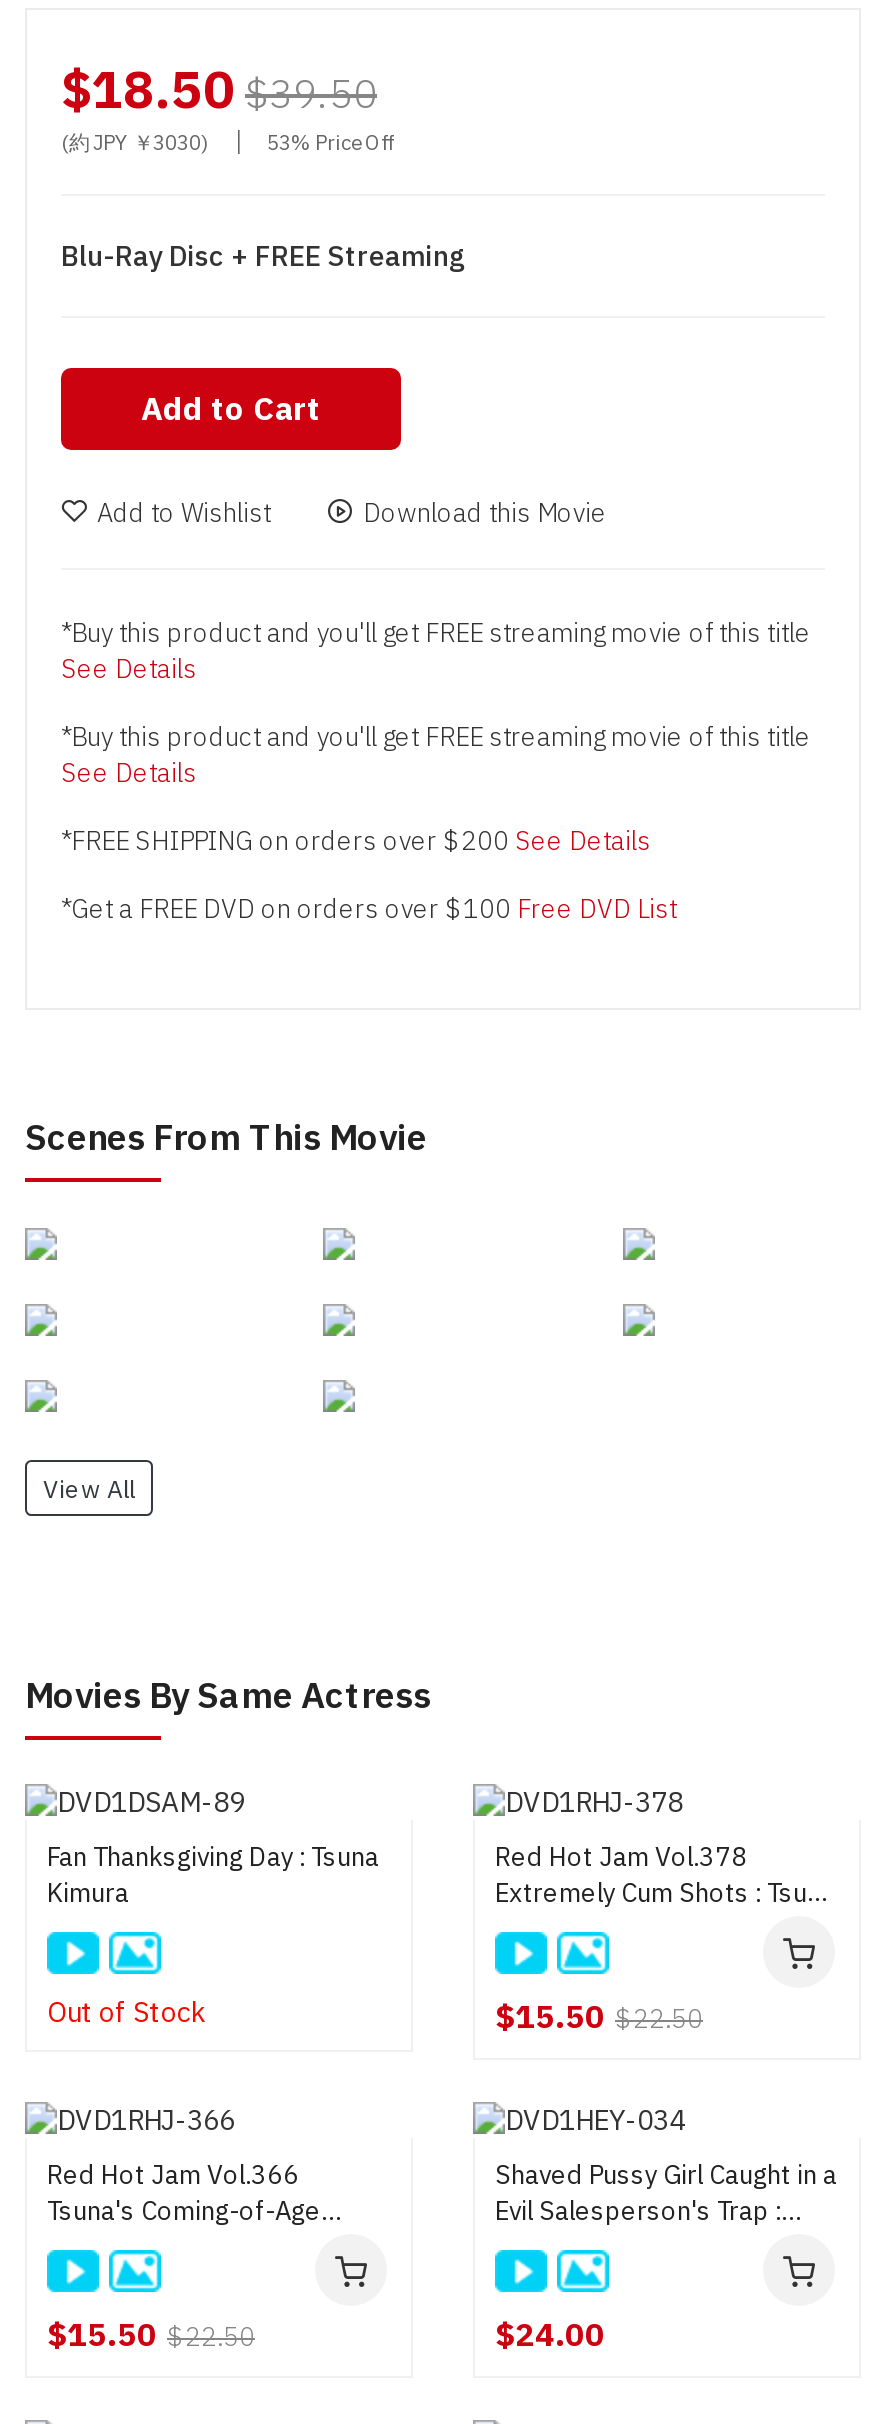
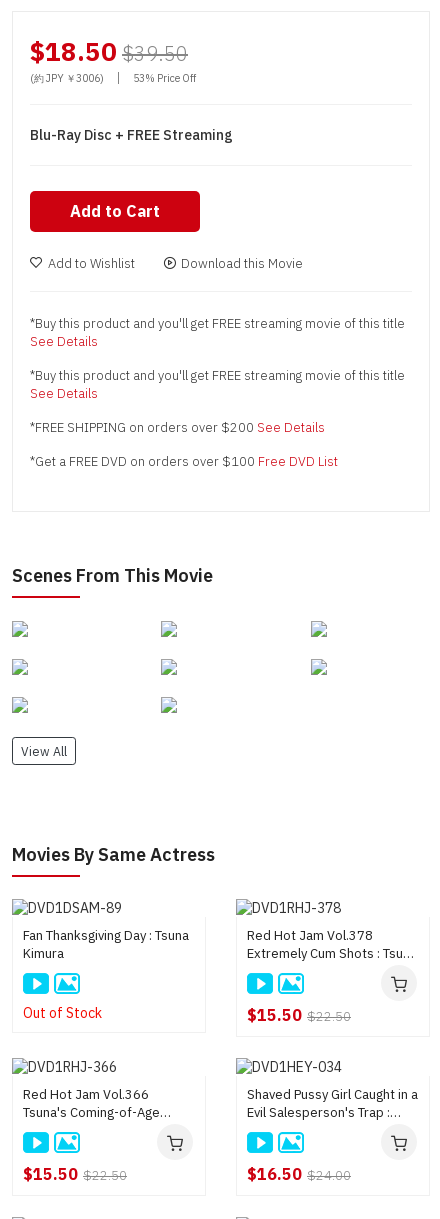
[61,128,209,156] (約 JPY ￥3030) -> [30,71,104,85] (約 JPY ￥3006)
[495,2314,605,2354] $24.00 -> [247,1164,351,1184] $16.50 $24.00

